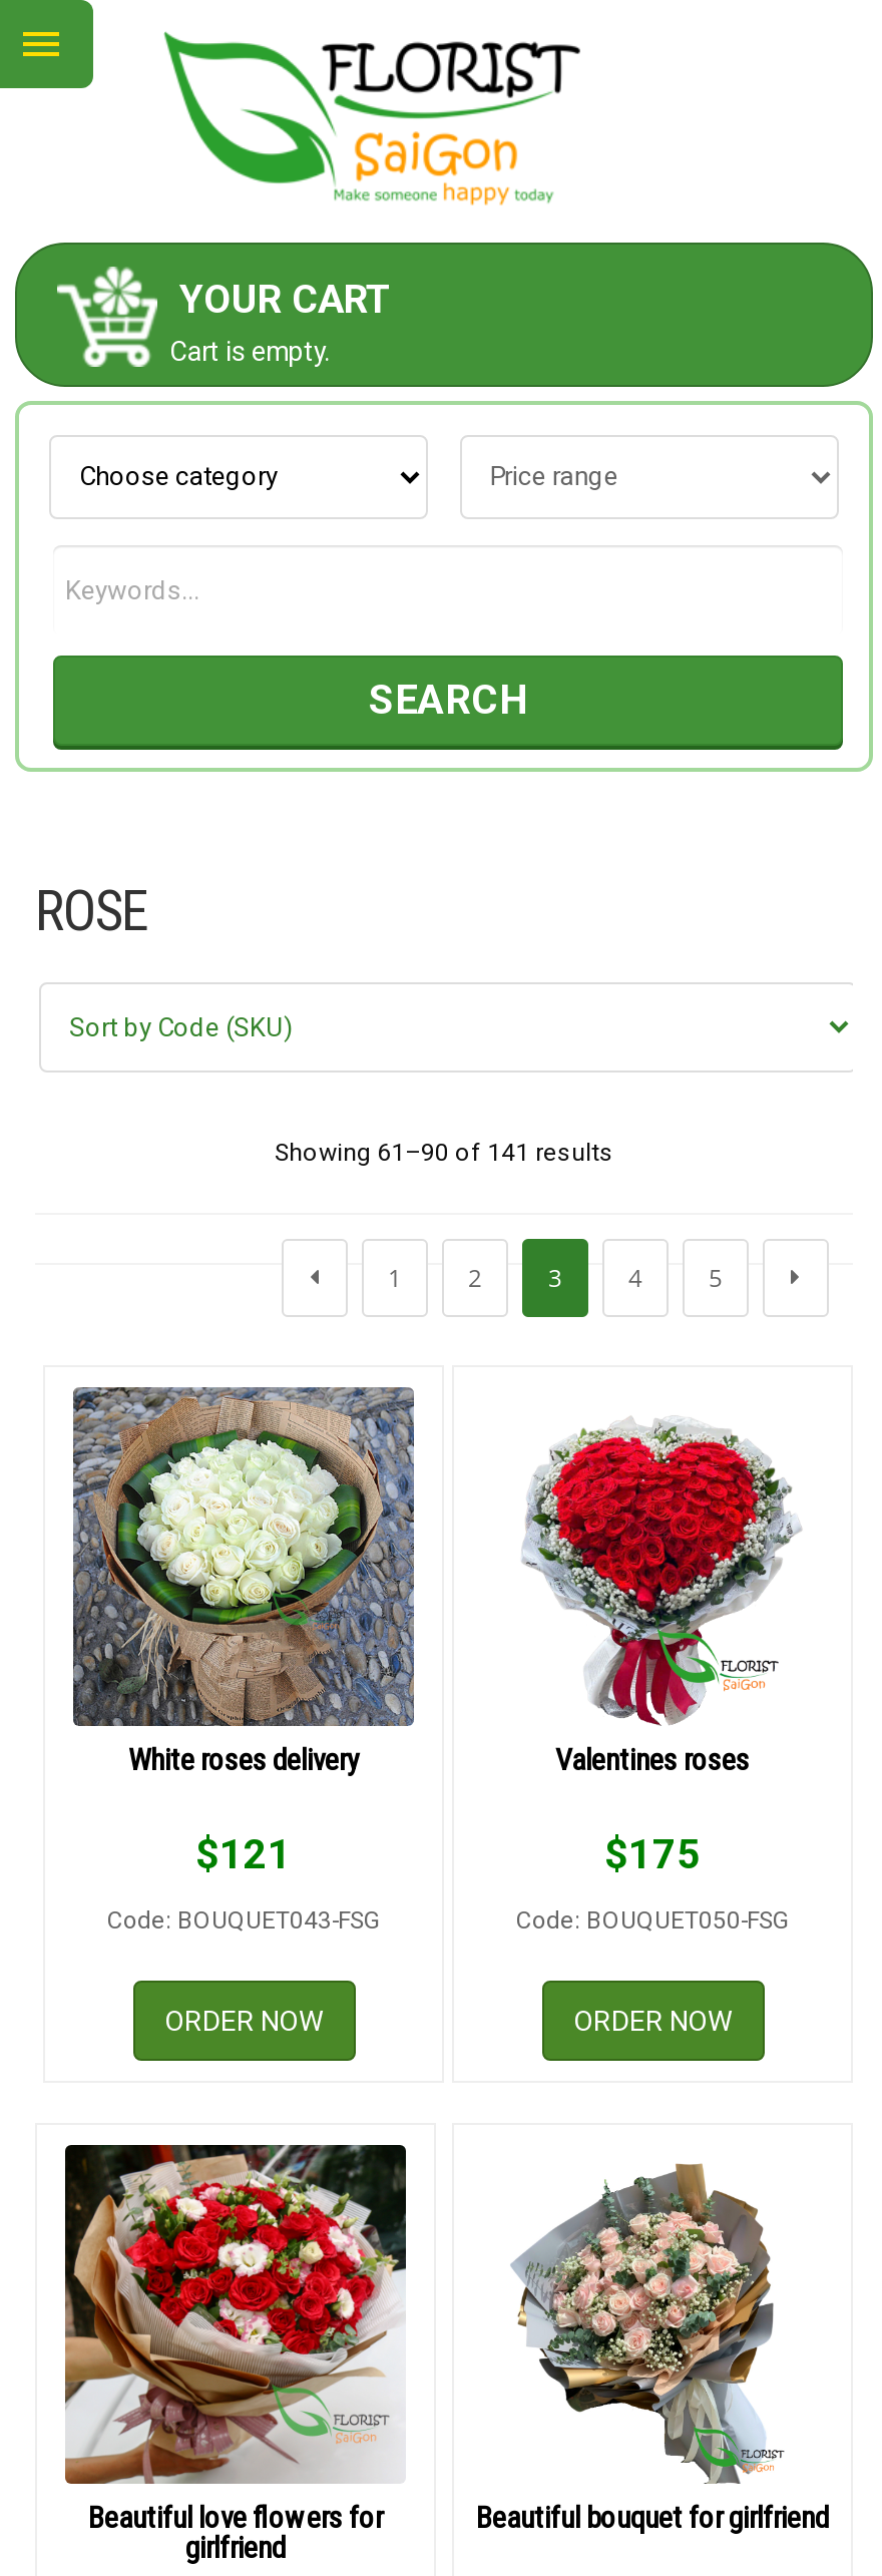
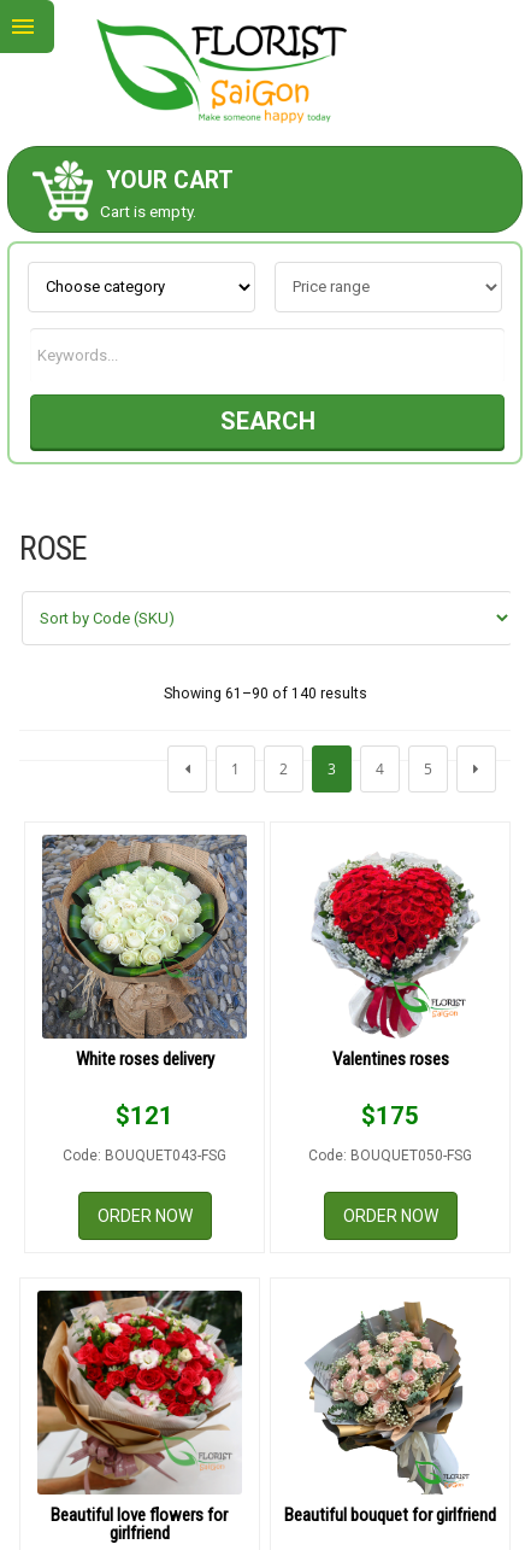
[275,1138,613,1166] Showing 61–90 of 141 results -> [163,685,367,701] Showing 61–90 of 140 results

